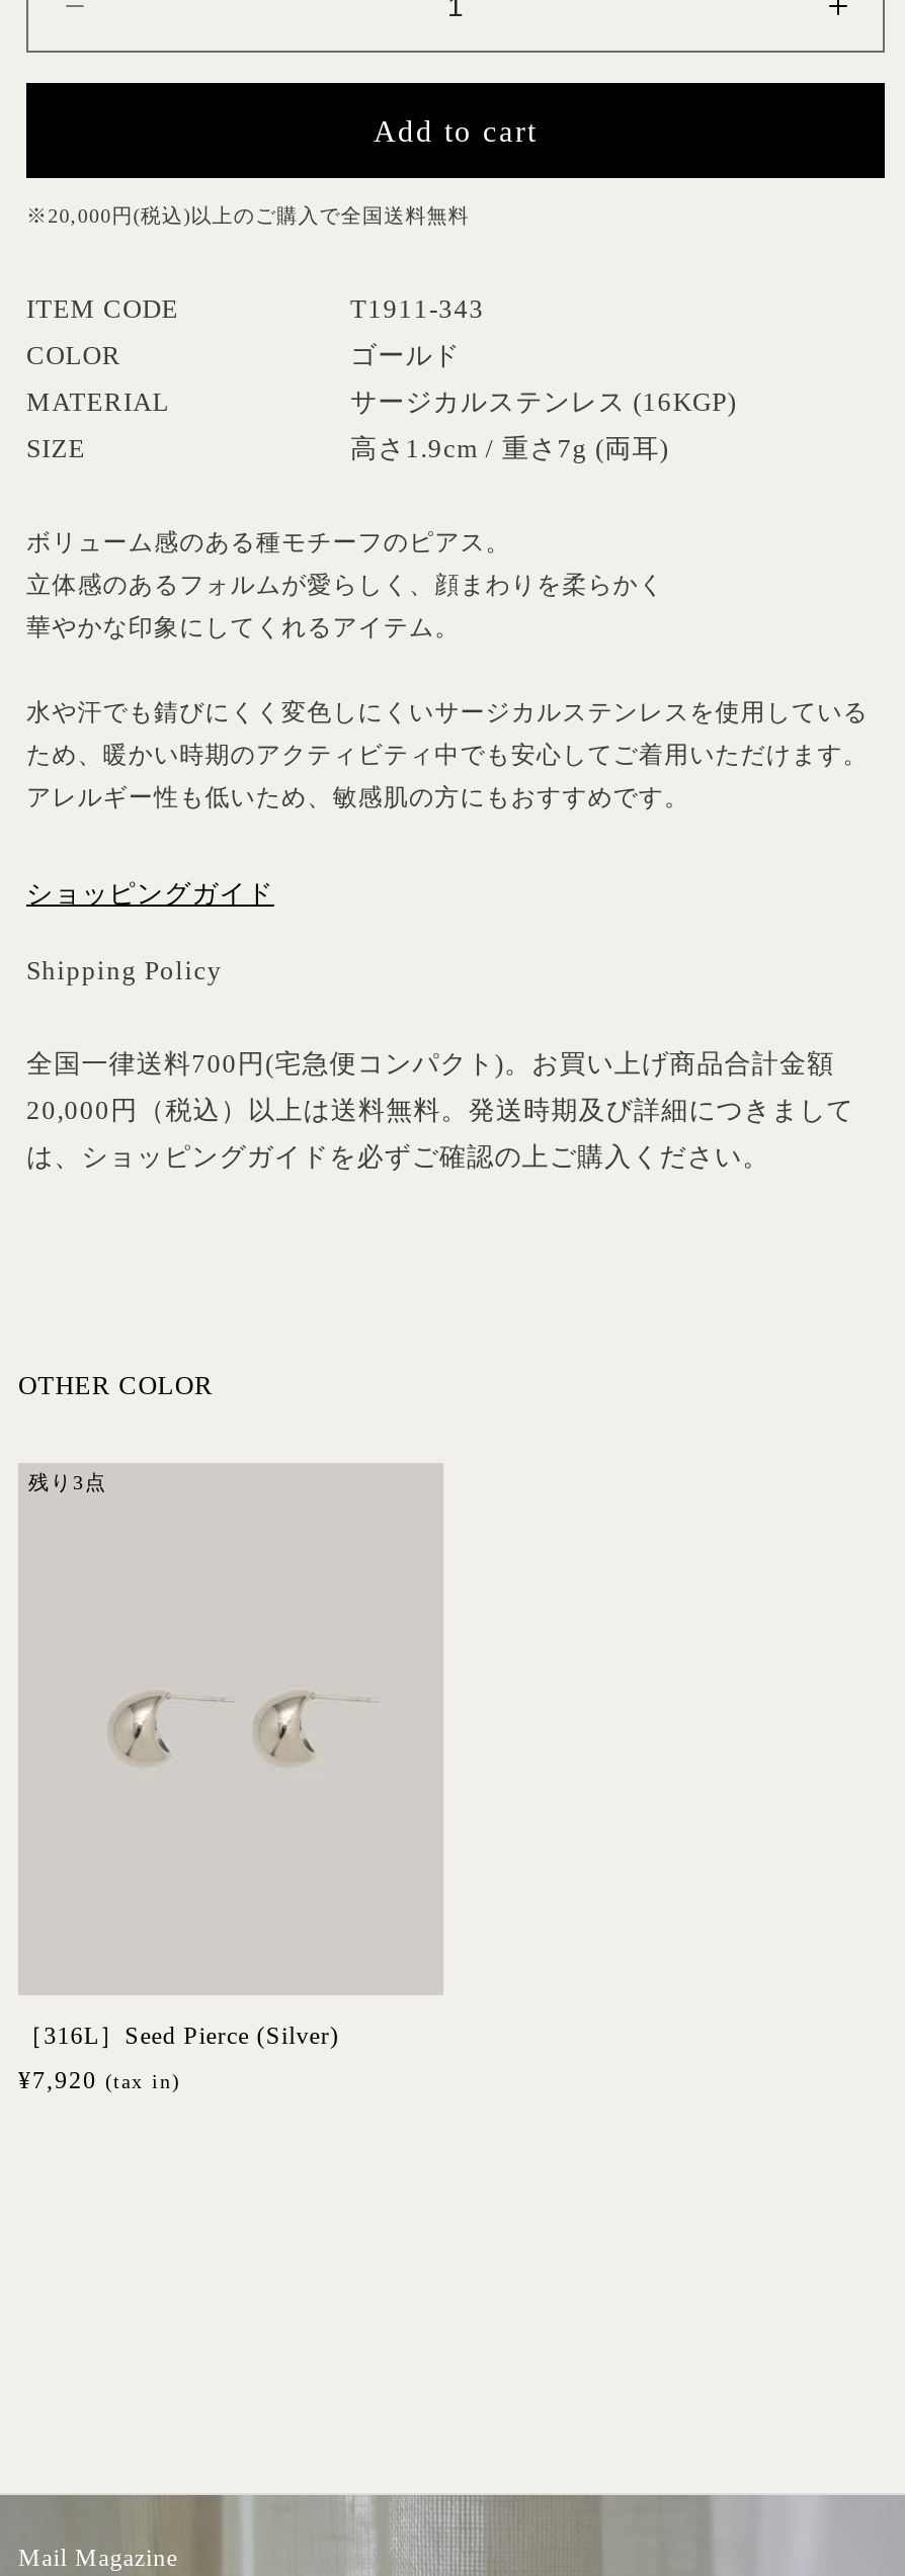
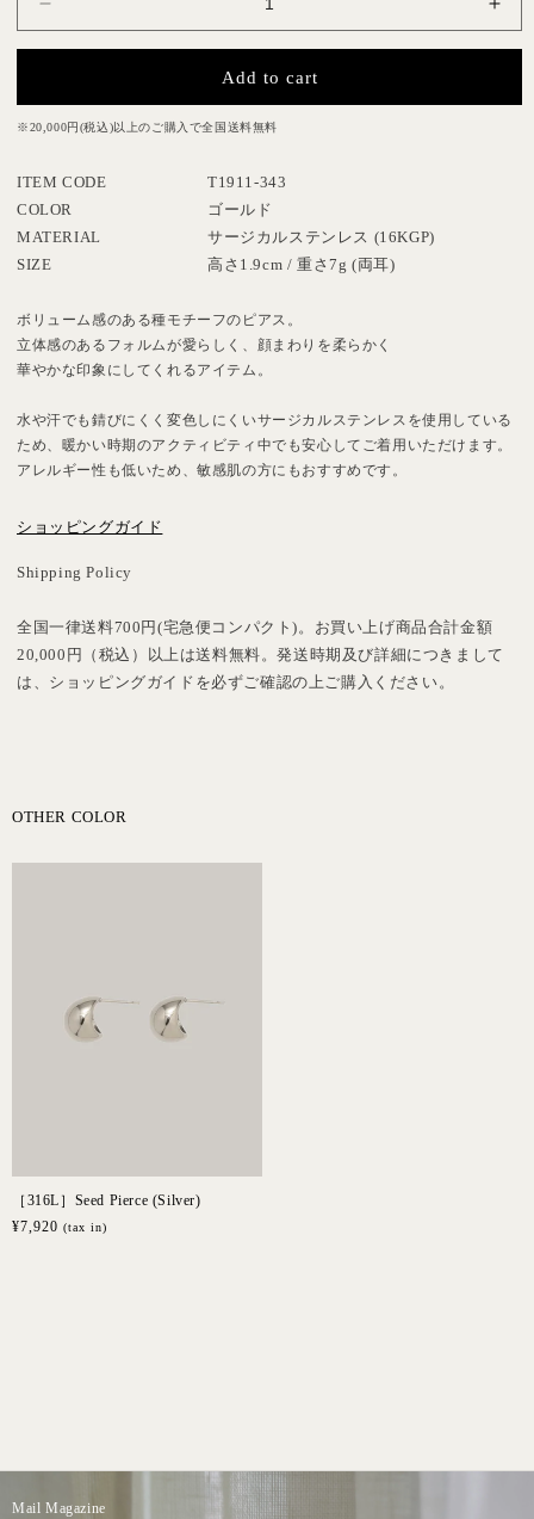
[28,1472,107,1494] 残り3点 -> none

